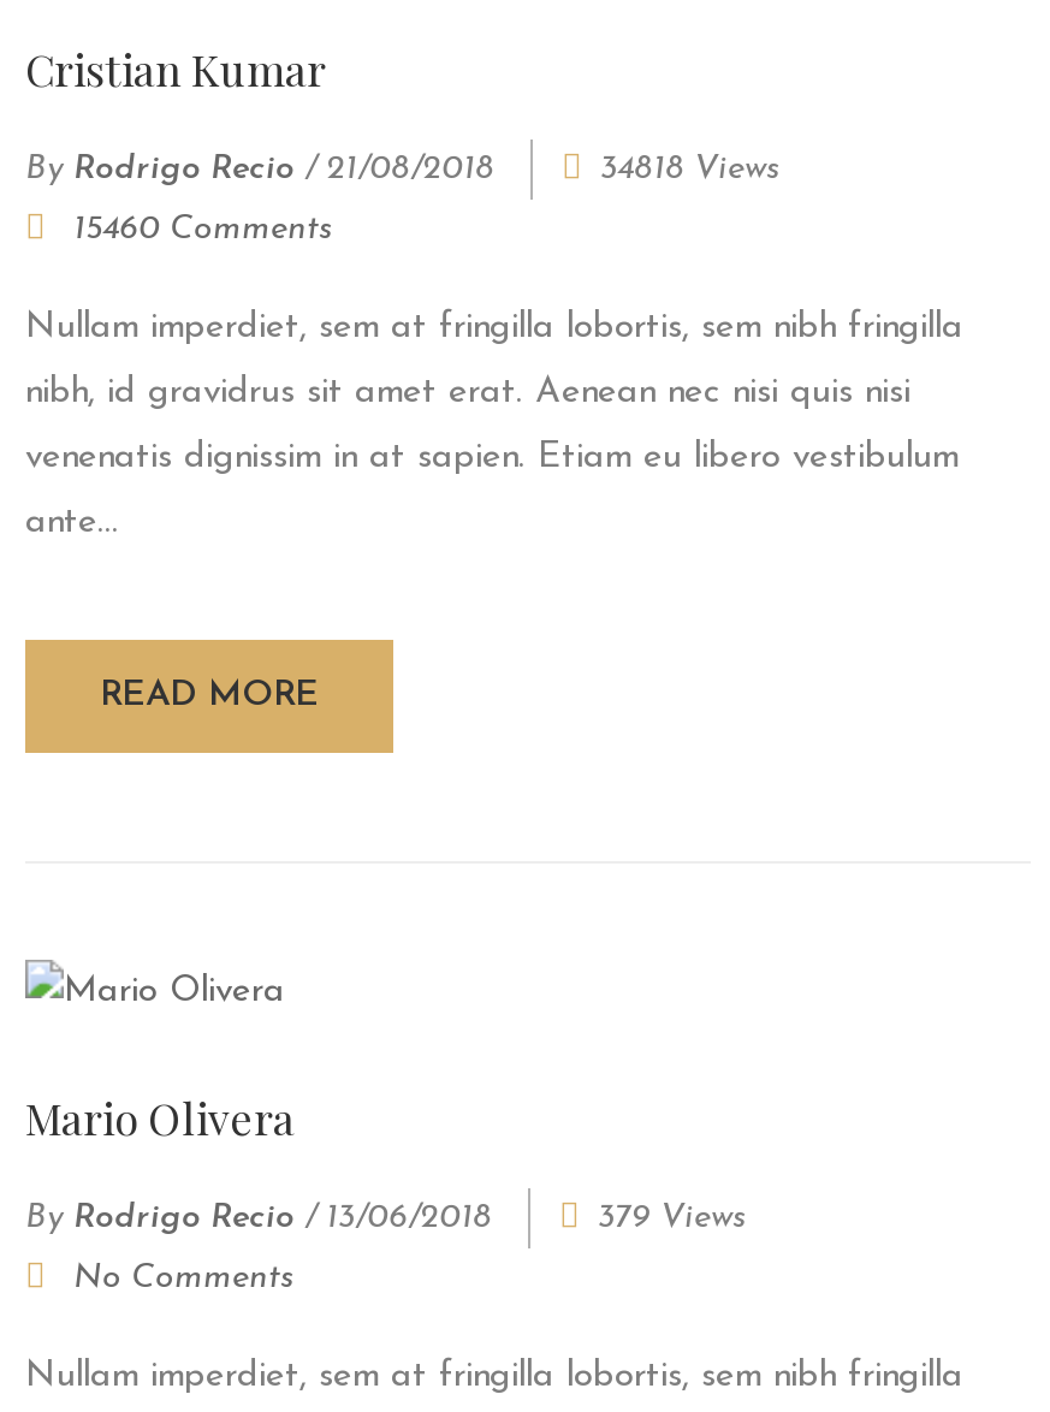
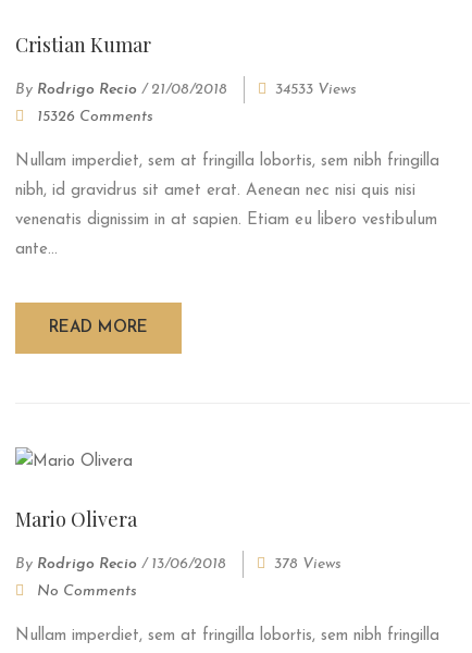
[600,151,781,187] 34818 Views -> [275,81,357,98] 34533 Views
[73,211,333,247] 15460 Comments -> [37,109,153,125] 15326 Comments
[598,1200,747,1236] 379 Views -> [274,556,341,572] 378 Views

